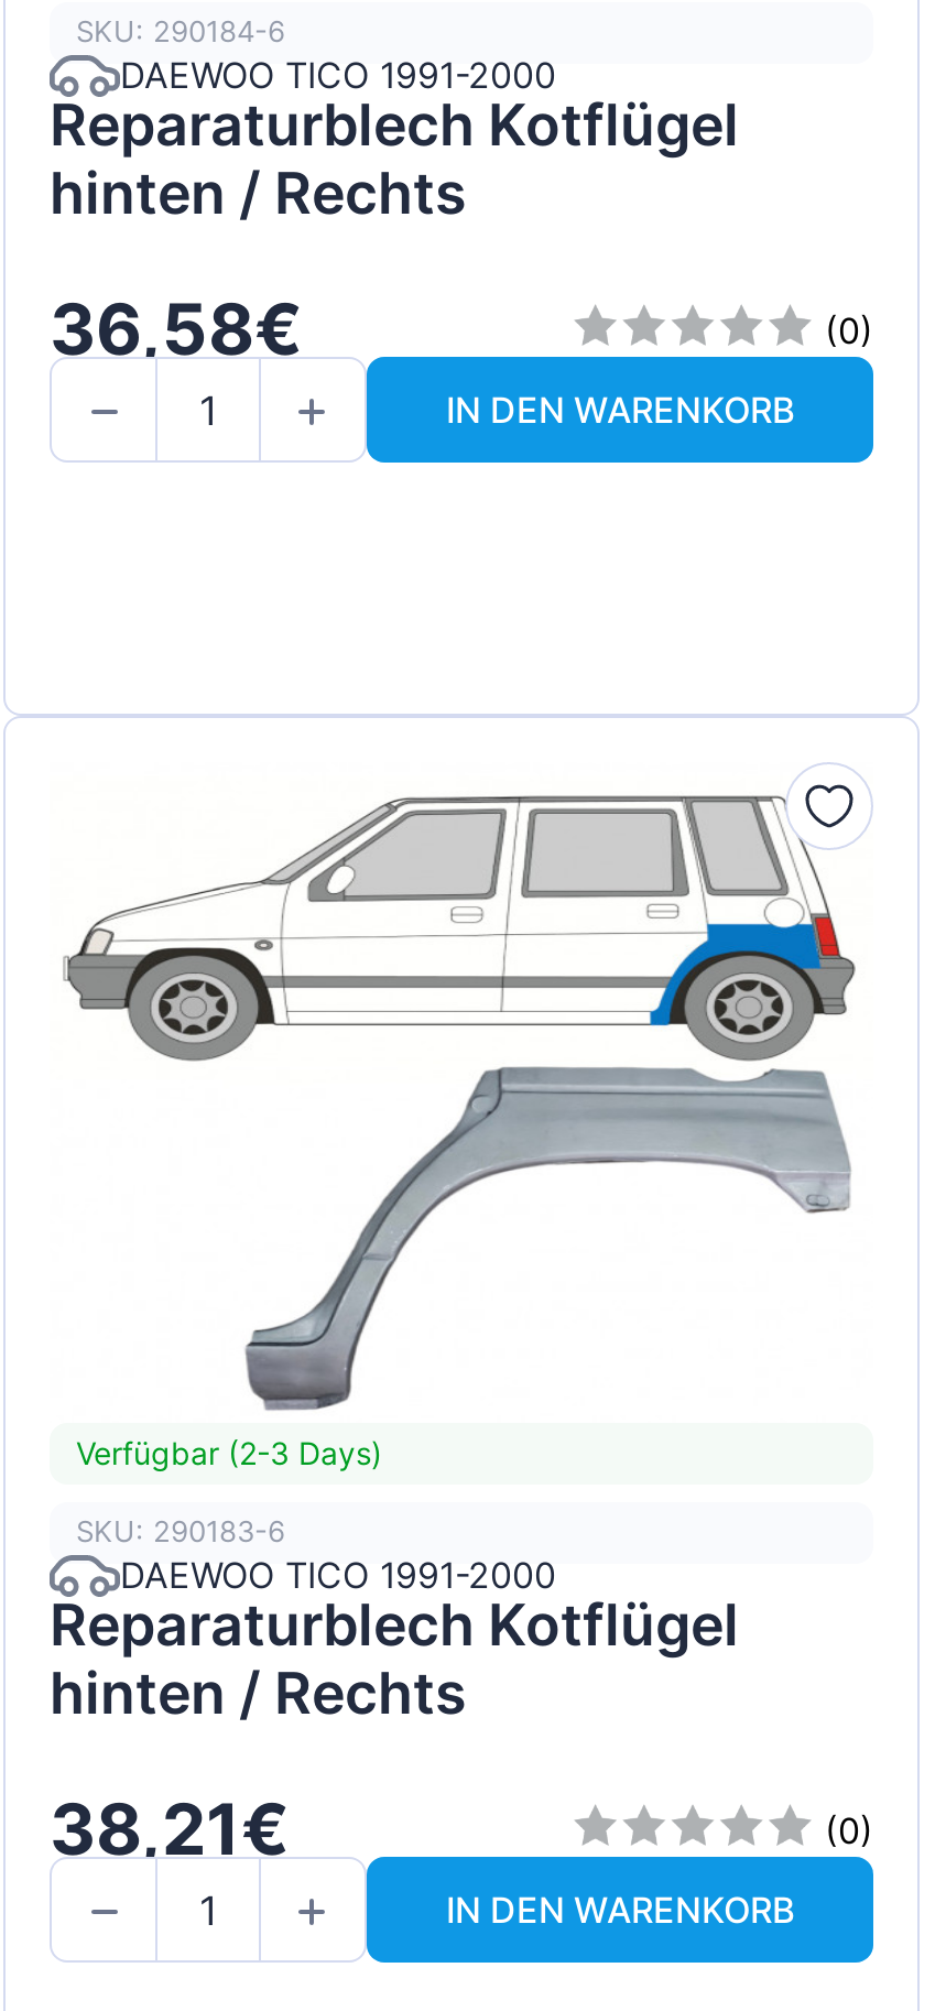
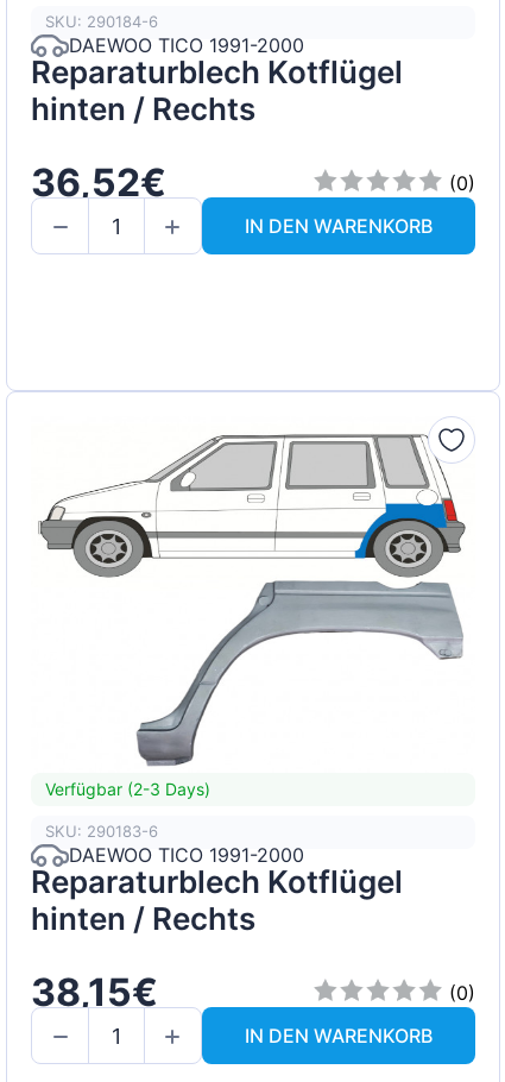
[50,286,303,372] 36,58€ -> [31,159,166,205] 36,52€
[50,1786,290,1872] 38,21€ -> [31,969,158,1015] 38,15€

